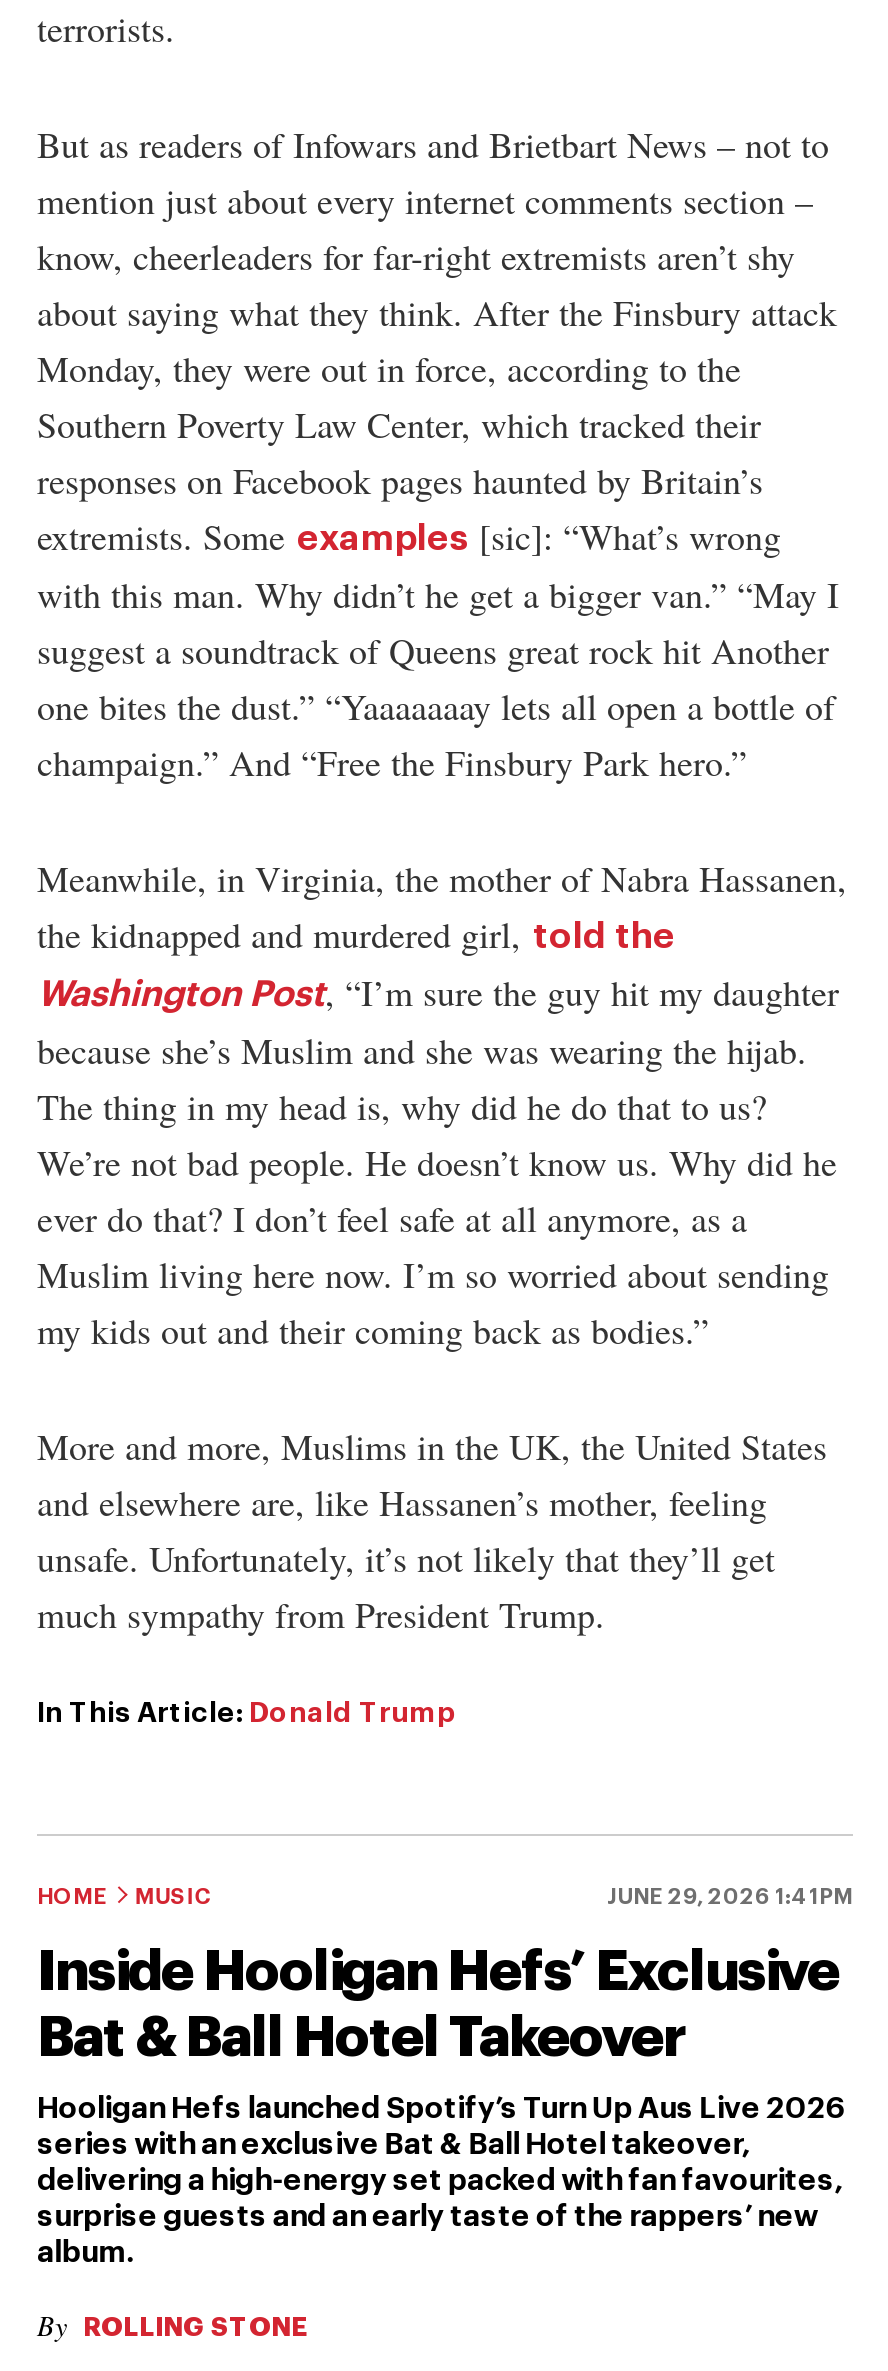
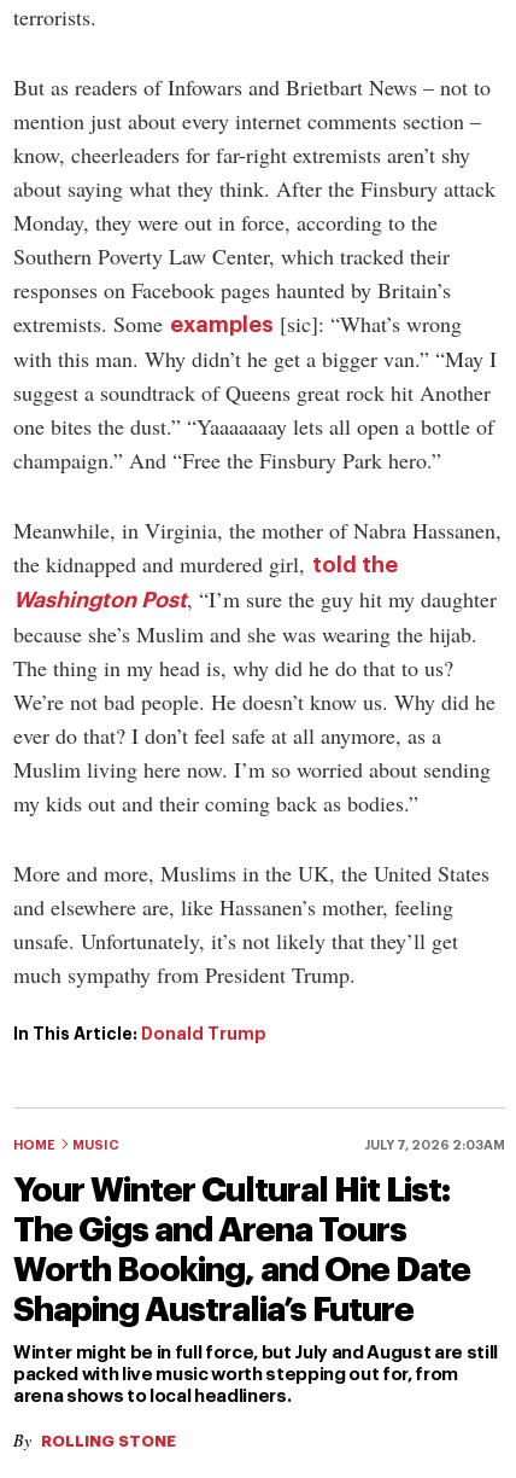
[607,1886,853,1908] JUNE 29, 2026 1:41PM -> [364,1138,505,1152] JULY 7, 2026 2:03AM
[37,1944,839,2066] Inside Hooligan Hefs’ Exclusive | Bat & Ball Hotel Takeover -> [13,1173,470,1327] Your Winter Cultural Hit List: | The Gigs and Arena Tours | Worth Booking, and One Date | Shaping Australia’s Future
[37,2094,845,2268] Hooligan Hefs launched Spotify’s Turn Up Aus Live 2026 | series with an exclusive Bat & Ball Hotel takeover, | delivering a high-energy set packed with fan favourites, | surprise guests and an early taste of the rappers’ new | album. -> [13,1344,498,1405] Winter might be in full force, but July and August are still | packed with live music worth stepping out for, from | arena shows to local headliners.

